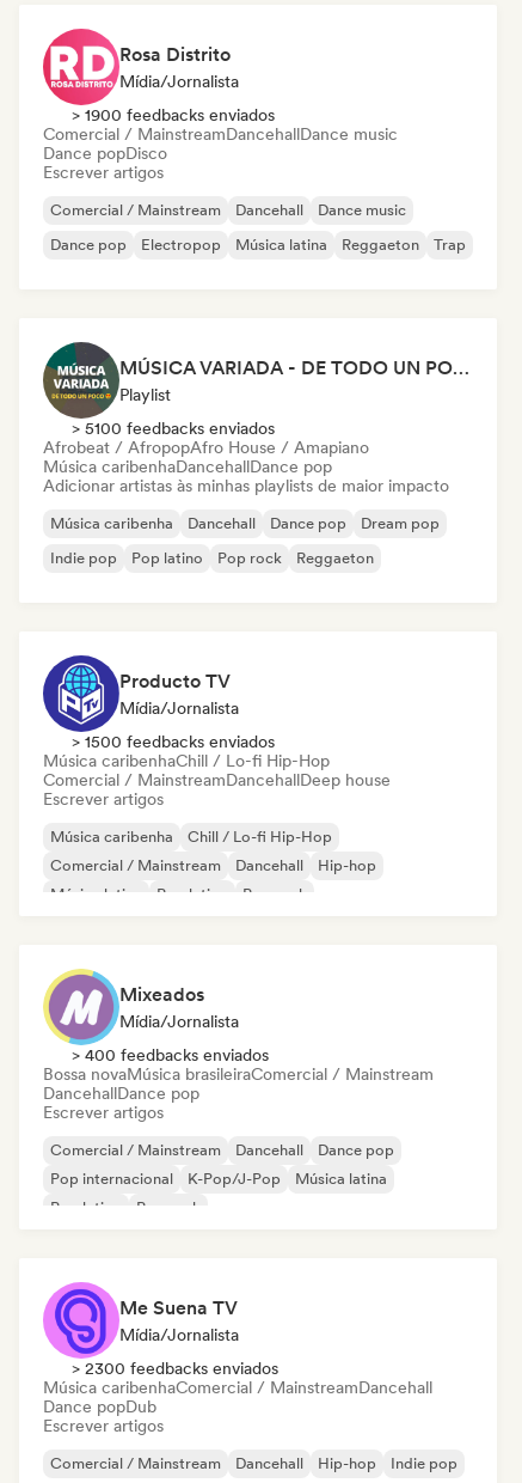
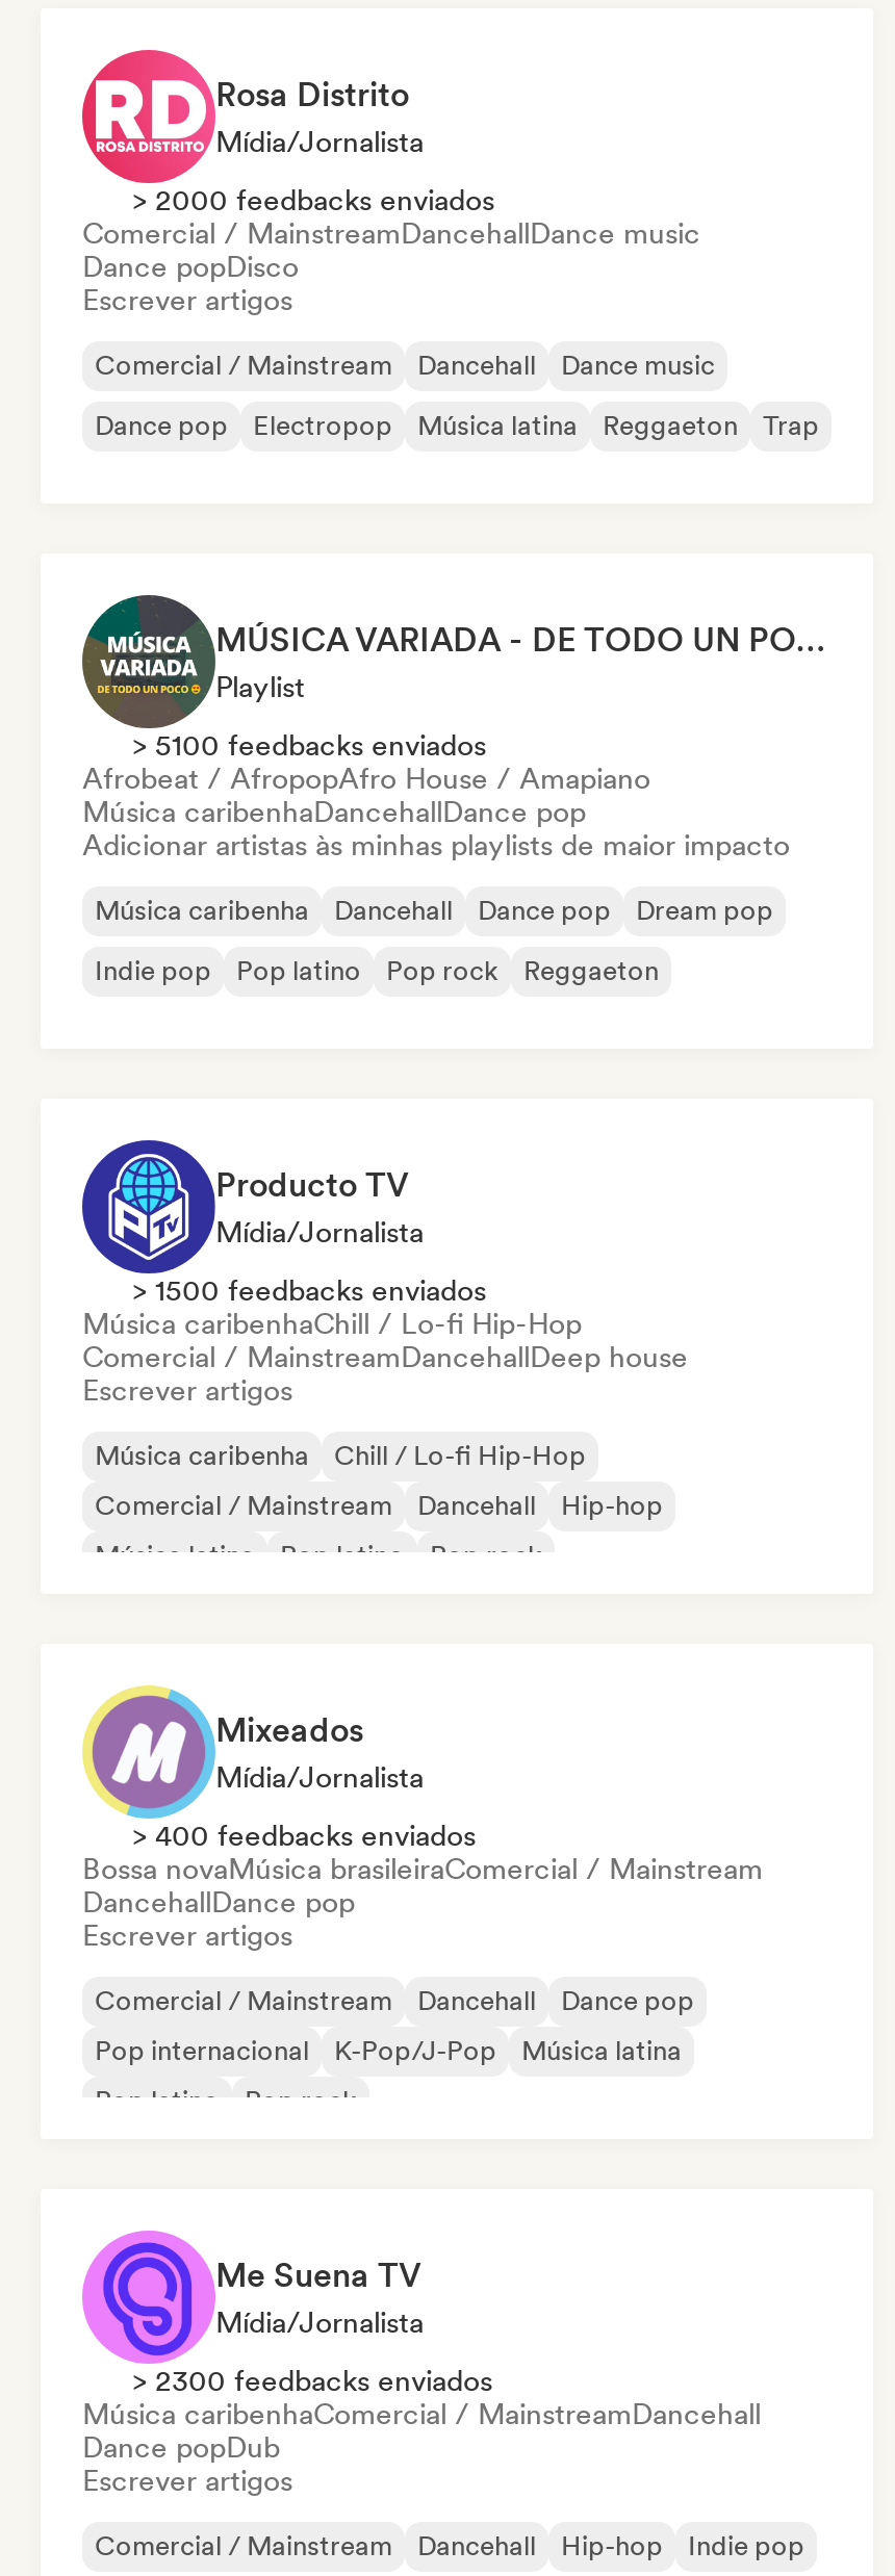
[72,105,275,124] > 1900 feedbacks enviados -> [132,183,494,216] > 2000 feedbacks enviados

